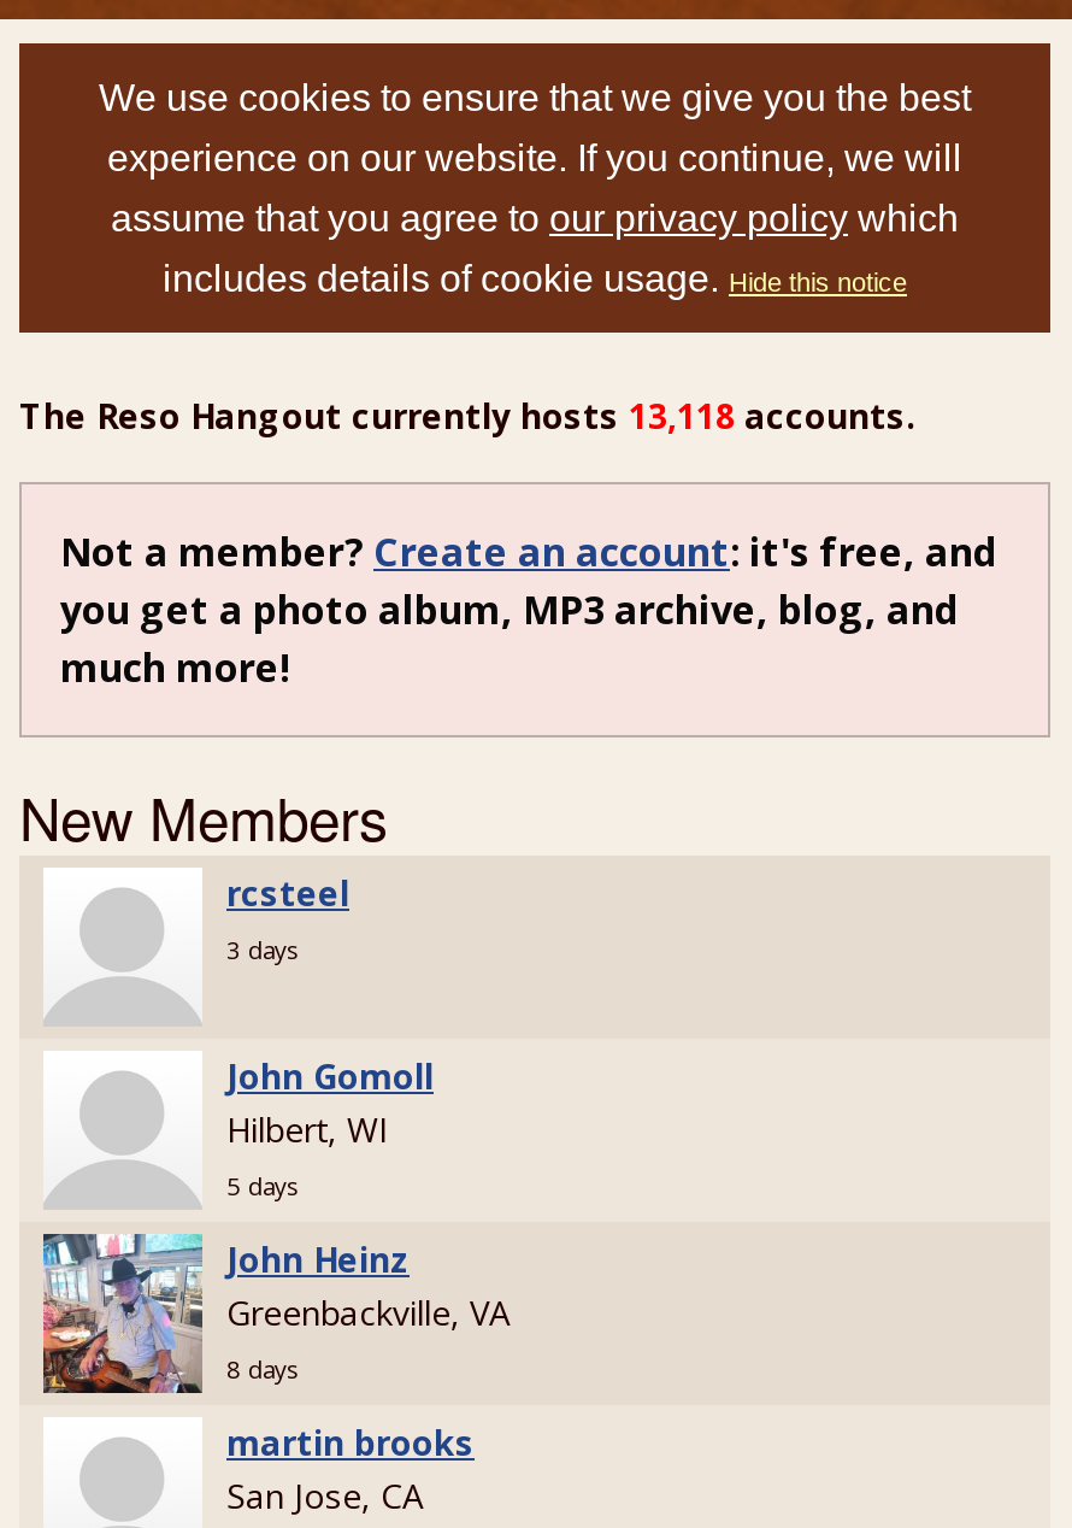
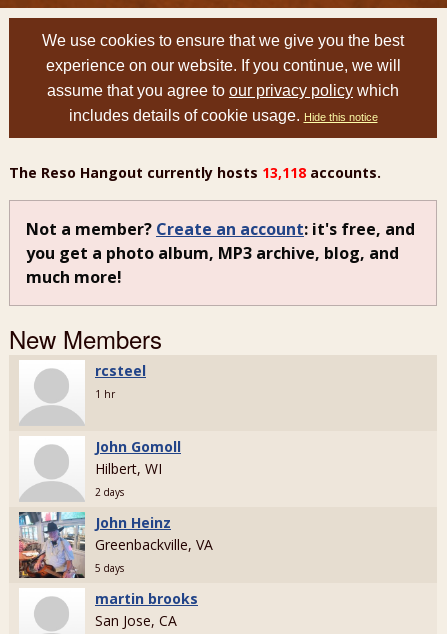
[226,933,296,966] 3 days -> [95,387,115,401] 1 hr
[226,1169,296,1203] 5 days -> [95,485,124,499] 2 days
[226,1352,296,1386] 8 days -> [95,561,124,575] 5 days

